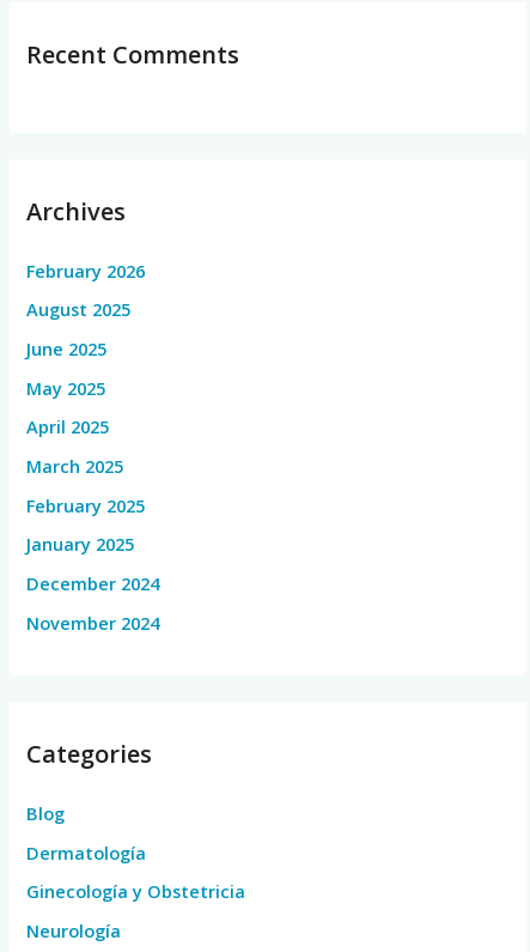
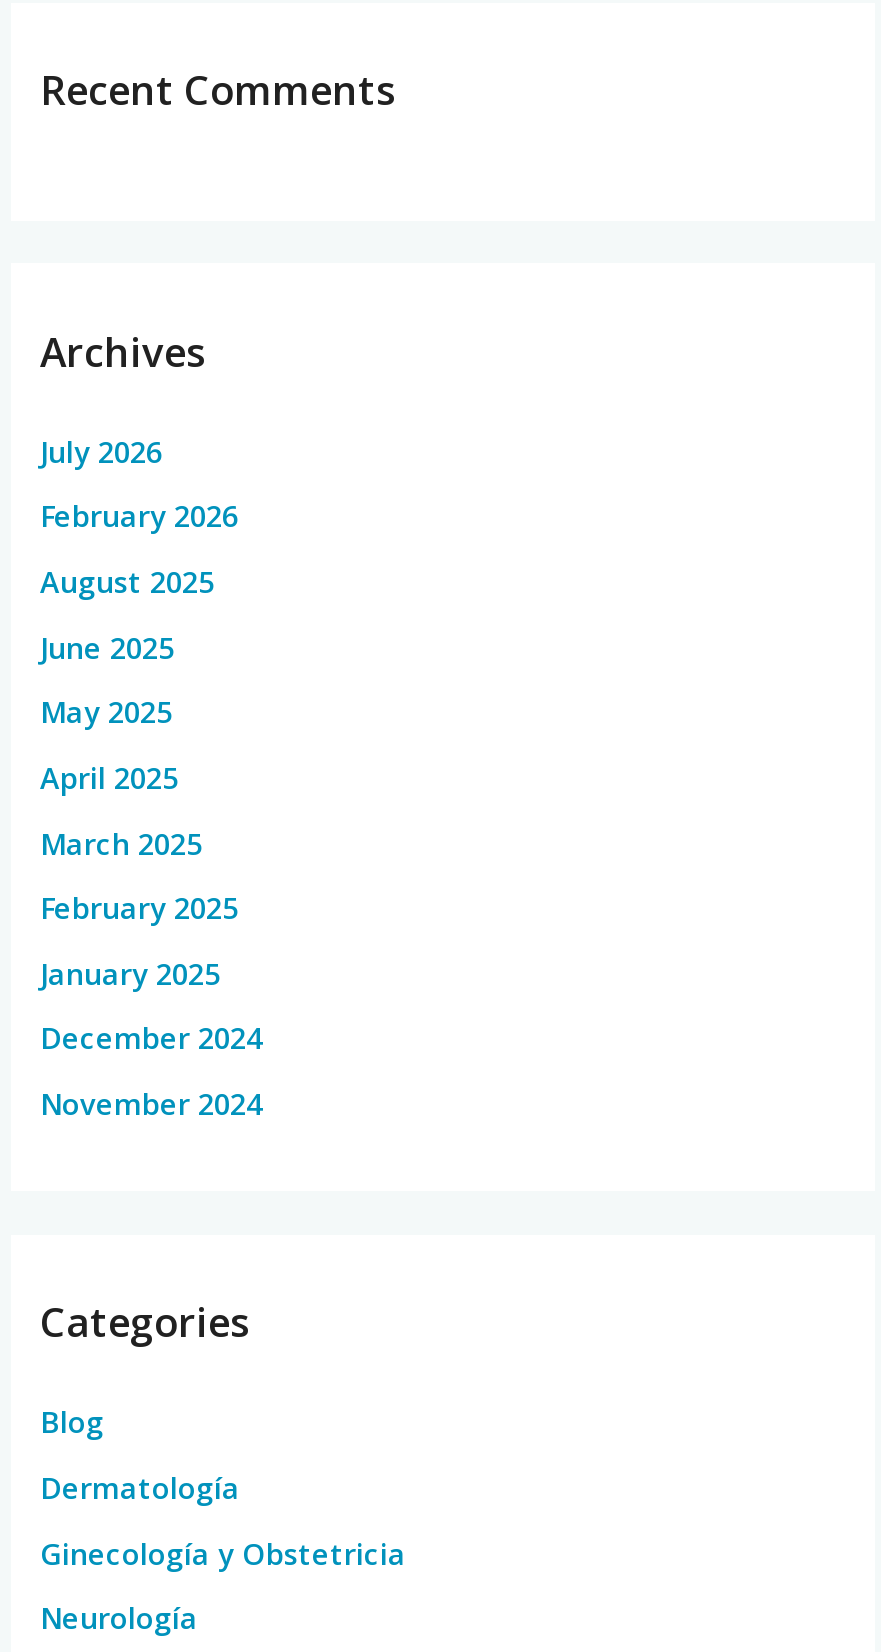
none -> [40,431,162,471] July 2026

